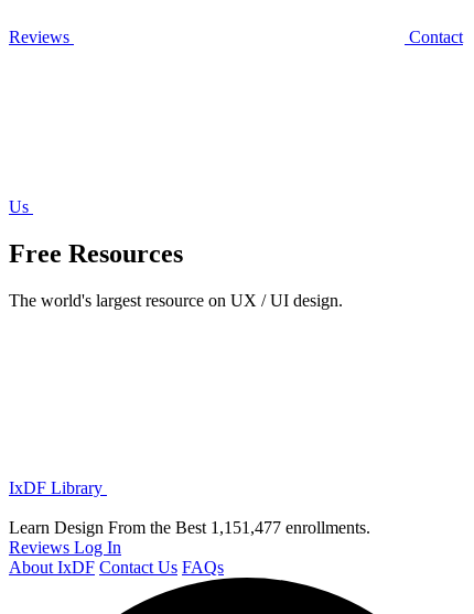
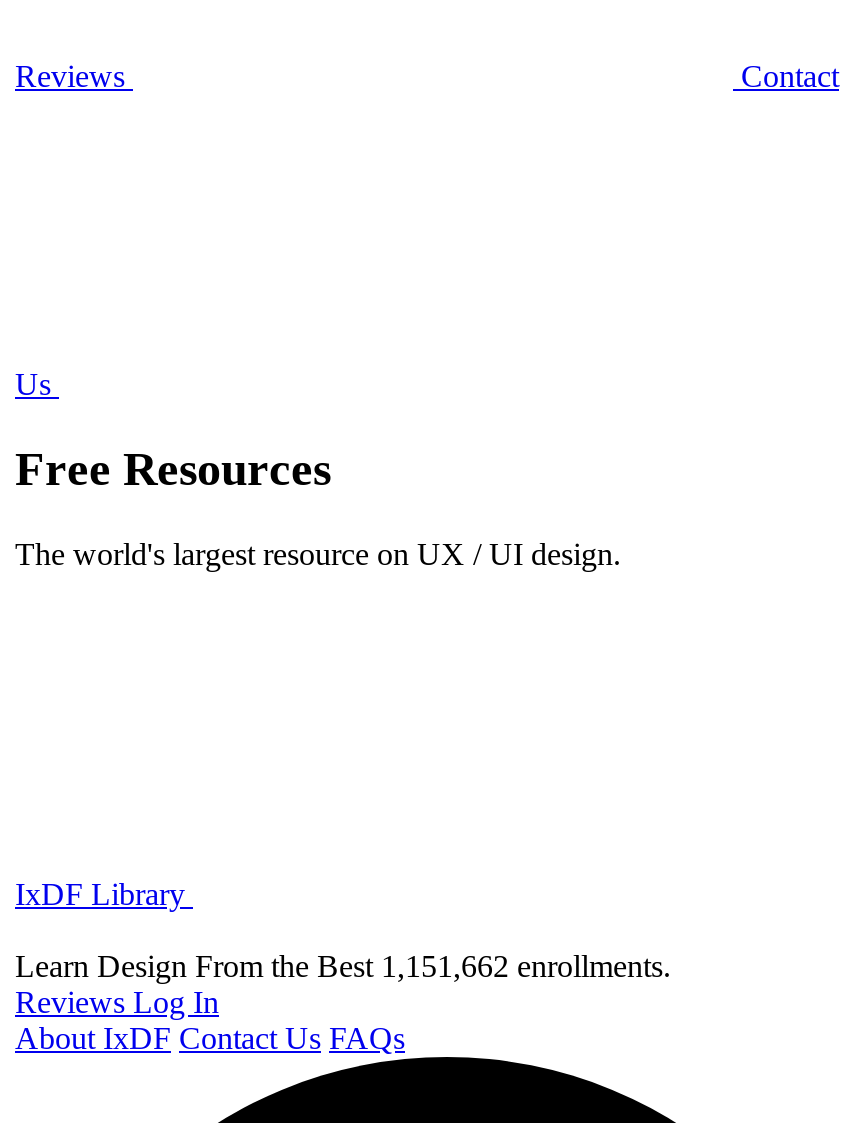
[9,518,370,537] Learn Design From the Best 1,151,477 enrollments. -> [15,948,671,982] Learn Design From the Best 1,151,662 enrollments.

